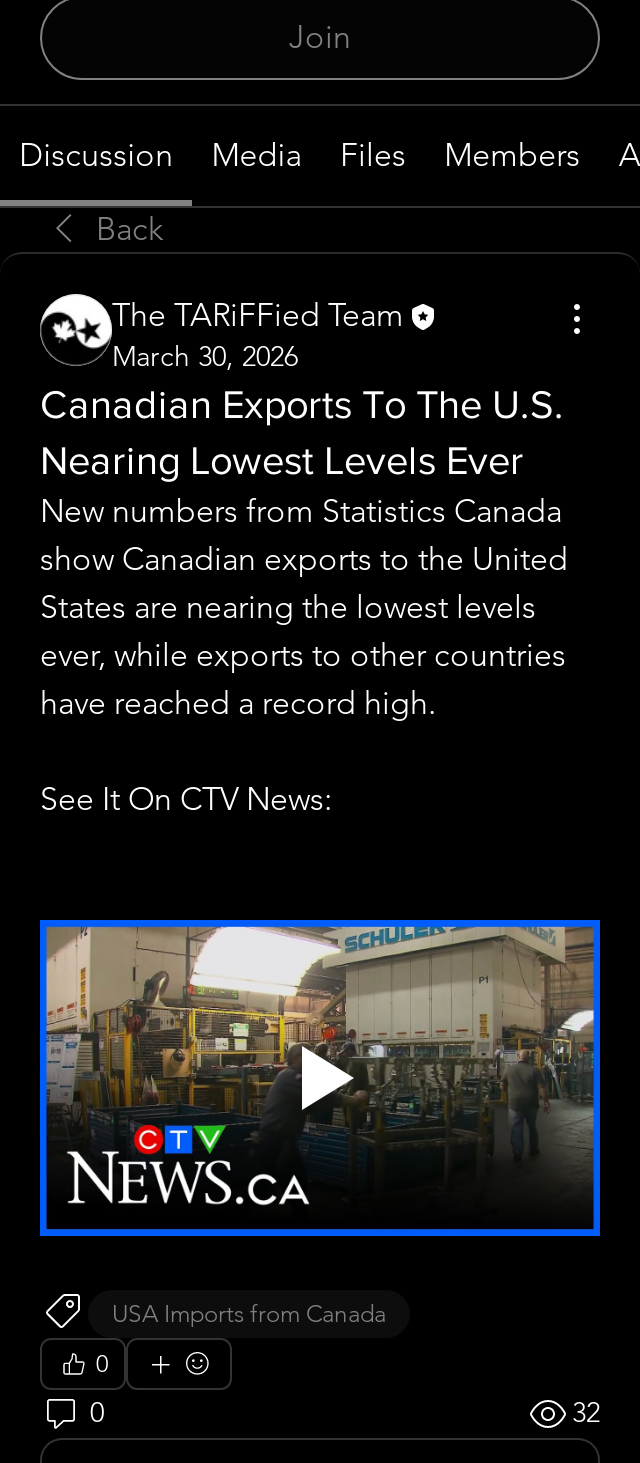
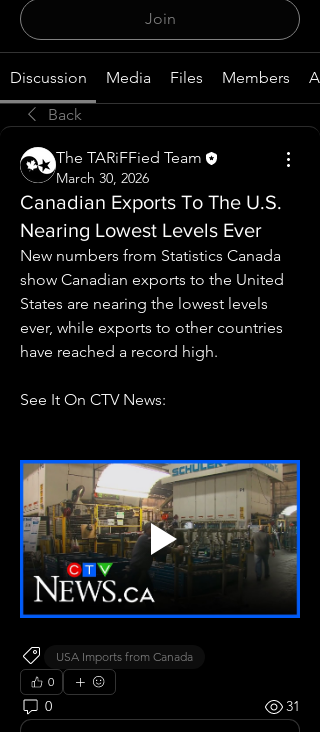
[572,1395,600,1431] 32 -> [286,697,300,715] 31

